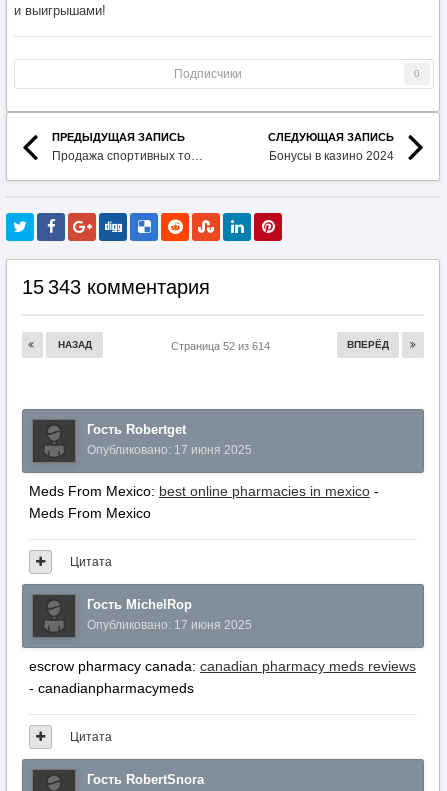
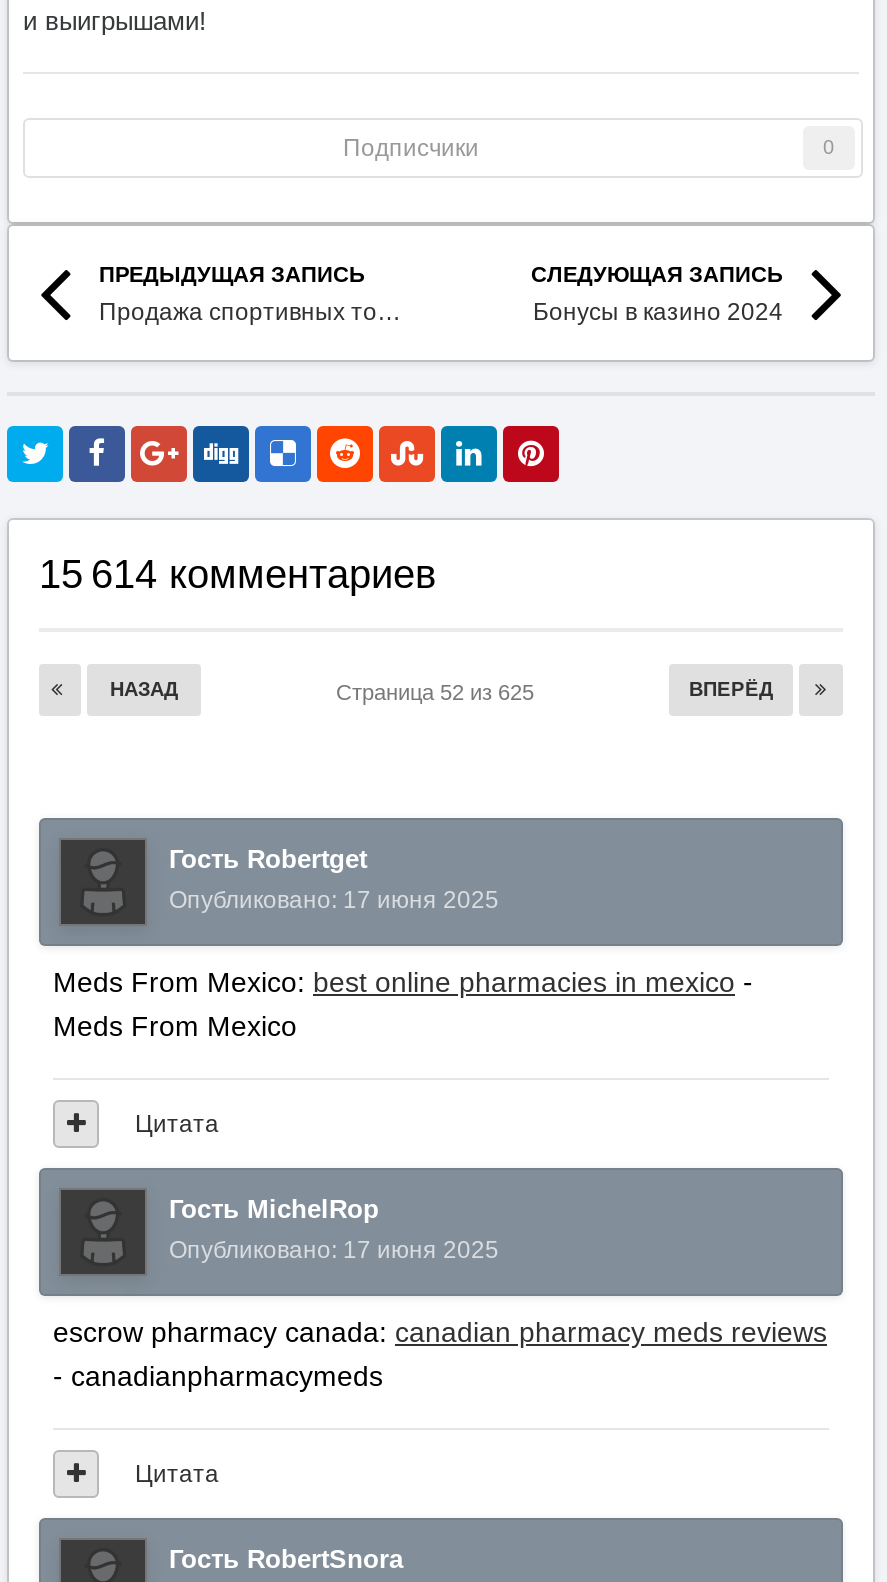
[22,276,210,298] 15 343 комментария -> [39,552,437,596] 15 614 комментариев
[170,340,275,352] Страница 52 из 614 -> [336,680,546,704] Страница 52 из 625

